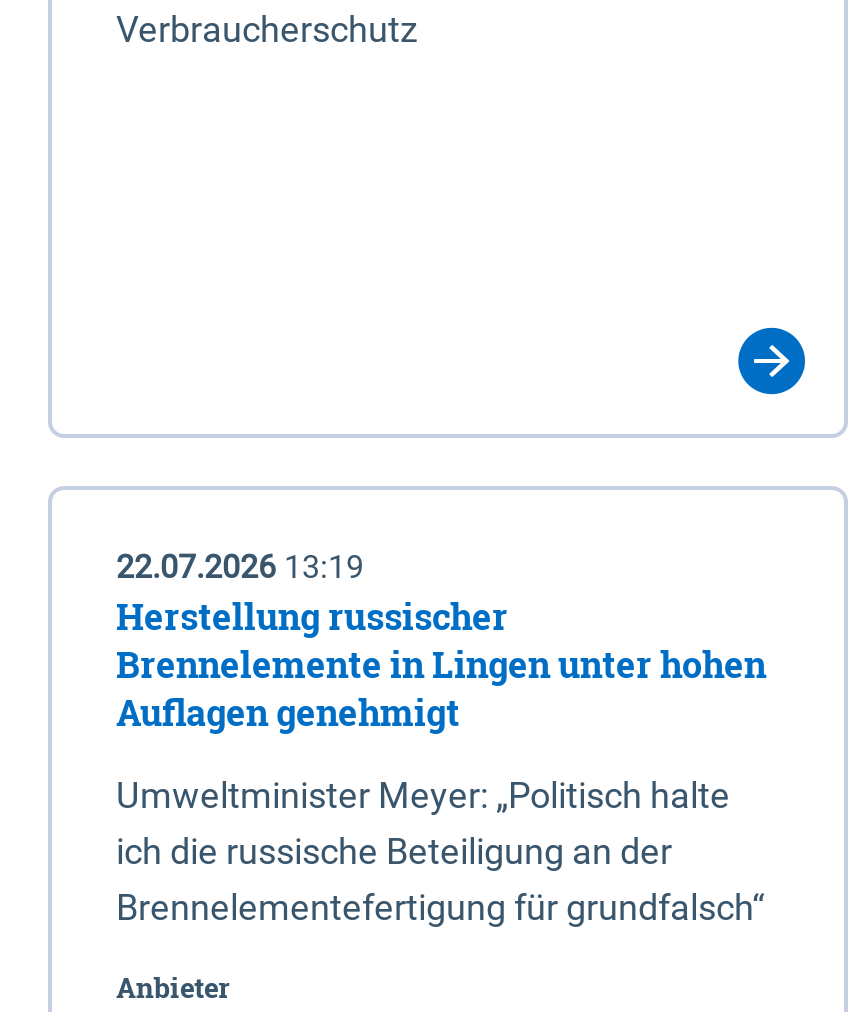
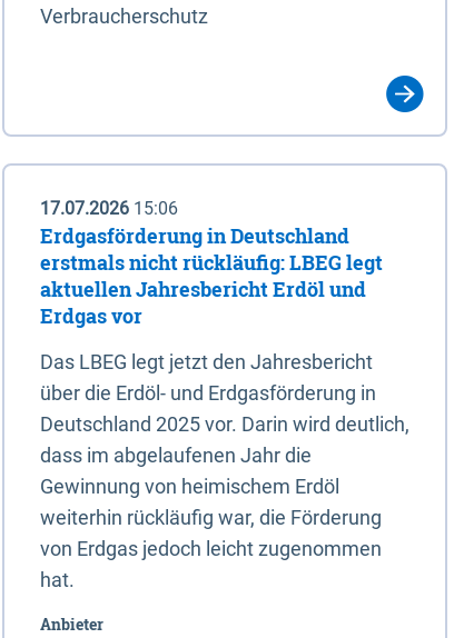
moved [740,326,808,396] -> [385,74,425,113]: [image]
[116,549,766,737] 22.07.2026 13:19 | Herstellung russischer | Brennelemente in Lingen unter hohen | Auflagen genehmigt -> [40,198,383,329] 17.07.2026 15:06 | Erdgasförderung in Deutschland | erstmals nicht rückläufig: LBEG legt | aktuellen Jahresbericht Erdöl und | Erdgas vor
[116,775,764,929] Umweltminister Meyer: „Politisch halte | ich die russische Beteiligung an der | Brennelementefertigung für grundfalsch“ -> [40,350,409,592] Das LBEG legt jetzt den Jahresbericht | über die Erdöl- und Erdgasförderung in | Deutschland 2025 vor. Darin wird deutlich, | dass im abgelaufenen Jahr die | Gewinnung von heimischem Erdöl | weiterhin rückläufig war, die Förderung | von Erdgas jedoch leicht zugenommen | hat.

